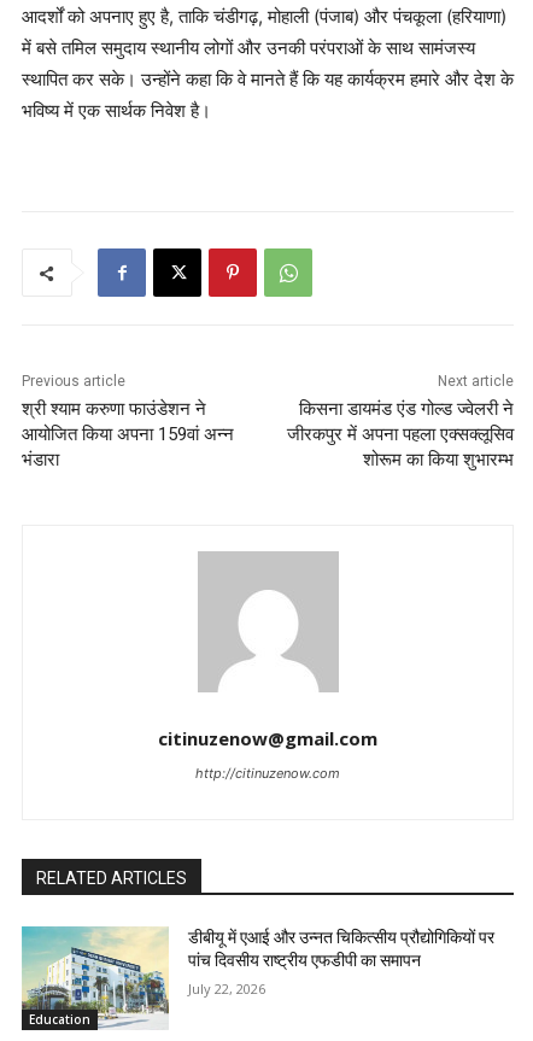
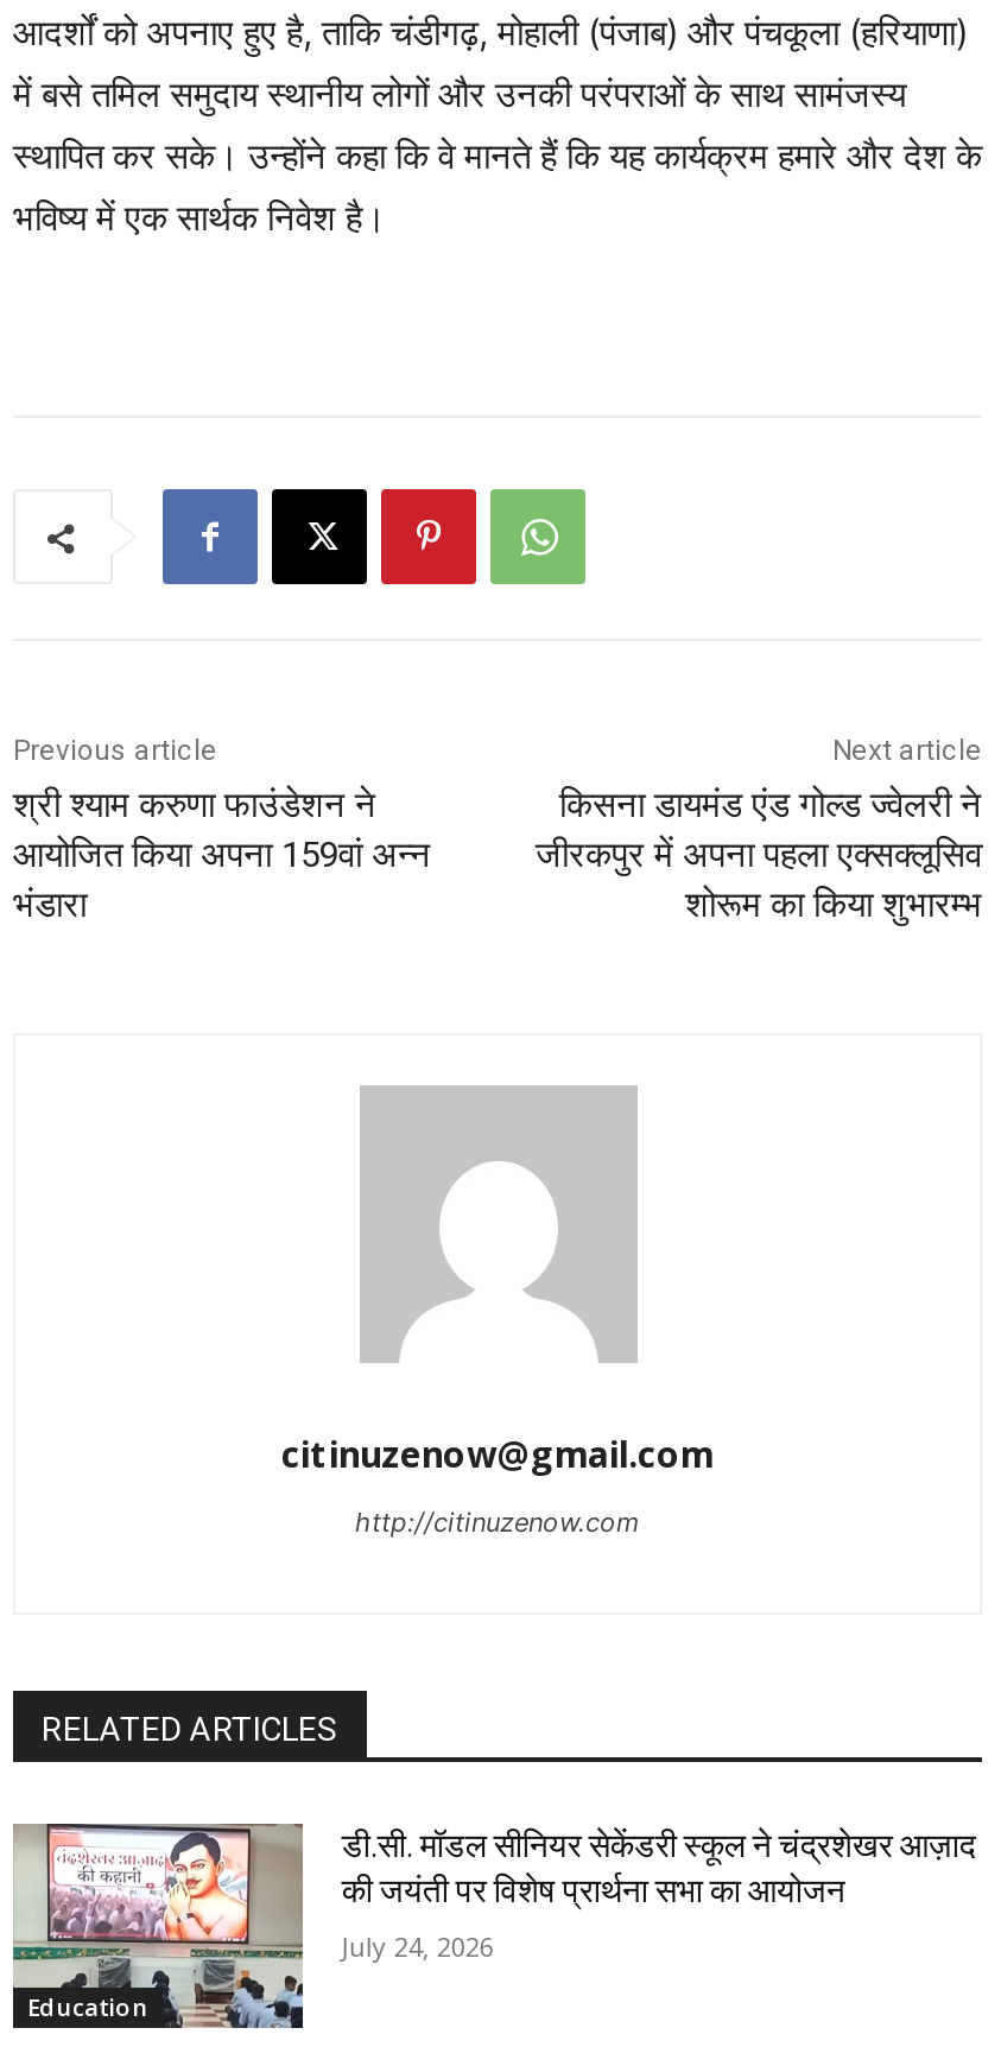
[20,925,495,1030] [image] | डीबीयू में एआई और उन्नत चिकित्सीय प्रौद्योगिकियों पर | पांच दिवसीय राष्ट्रीय एफडीपी का समापन -> [11,1821,976,2030] [image] | डी.सी. मॉडल सीनियर सेकेंडरी स्कूल ने चंद्रशेखर आज़ाद | की जयंती पर विशेष प्रार्थना सभा का आयोजन
[189,980,266,998] July 22, 2026 -> [342,1929,494,1964] July 24, 2026

